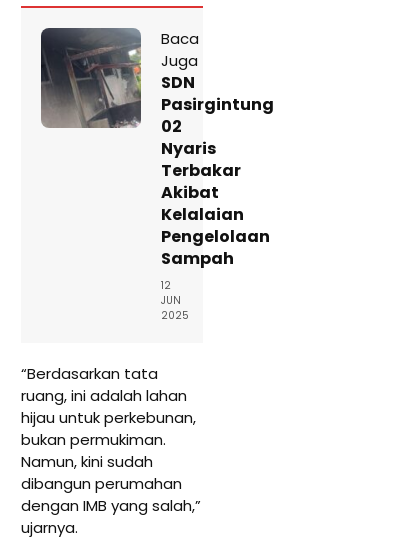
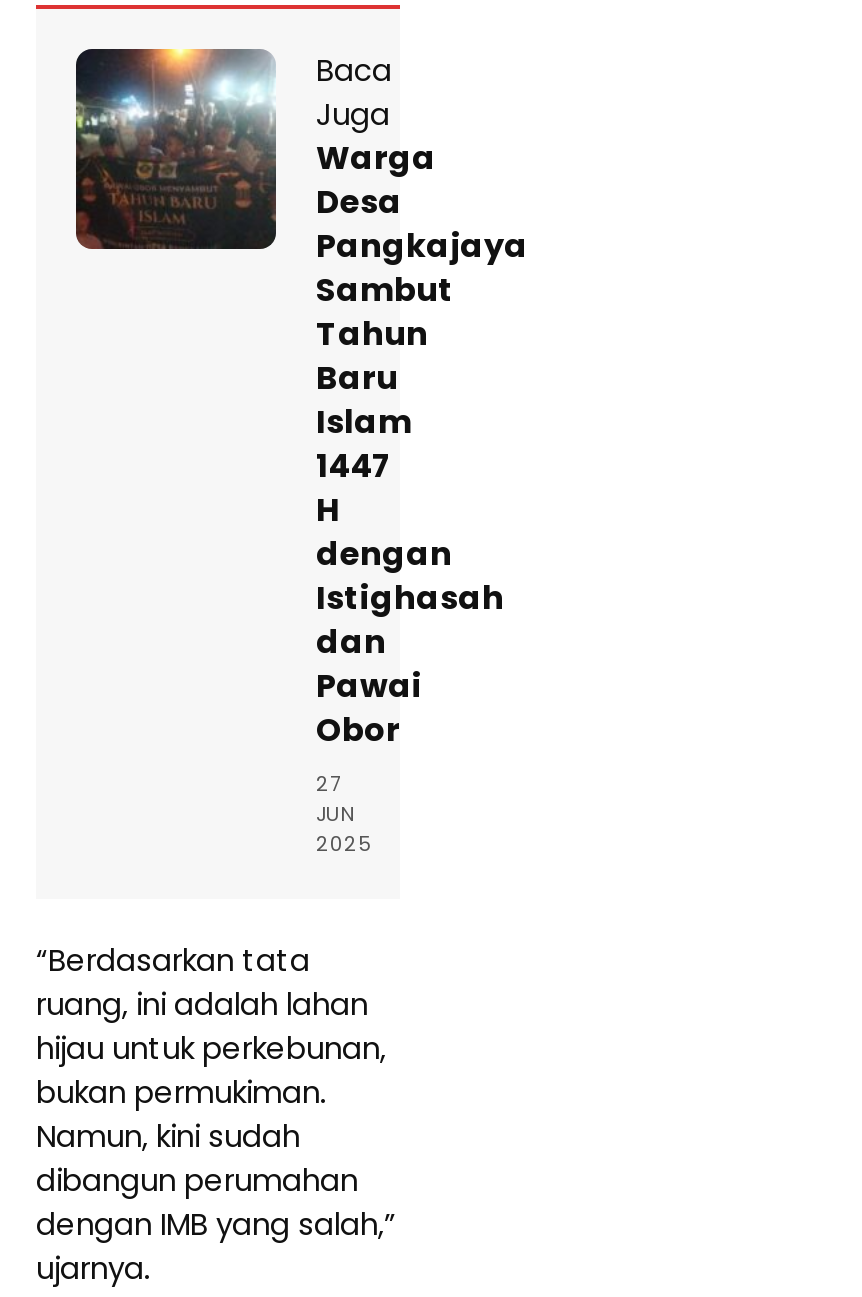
[40,27,274,292] [image] | SDN | Pasirgintung | 02 | Nyaris | Terbakar | Akibat | Kelalaian | Pengelolaan | Sampah | 12 -> [74,47,528,798] [image] | Warga | Desa | Pangkajaya | Sambut | Tahun | Baru | Islam | 1447 | H | dengan | Istighasah | dan | Pawai | Obor | 27

